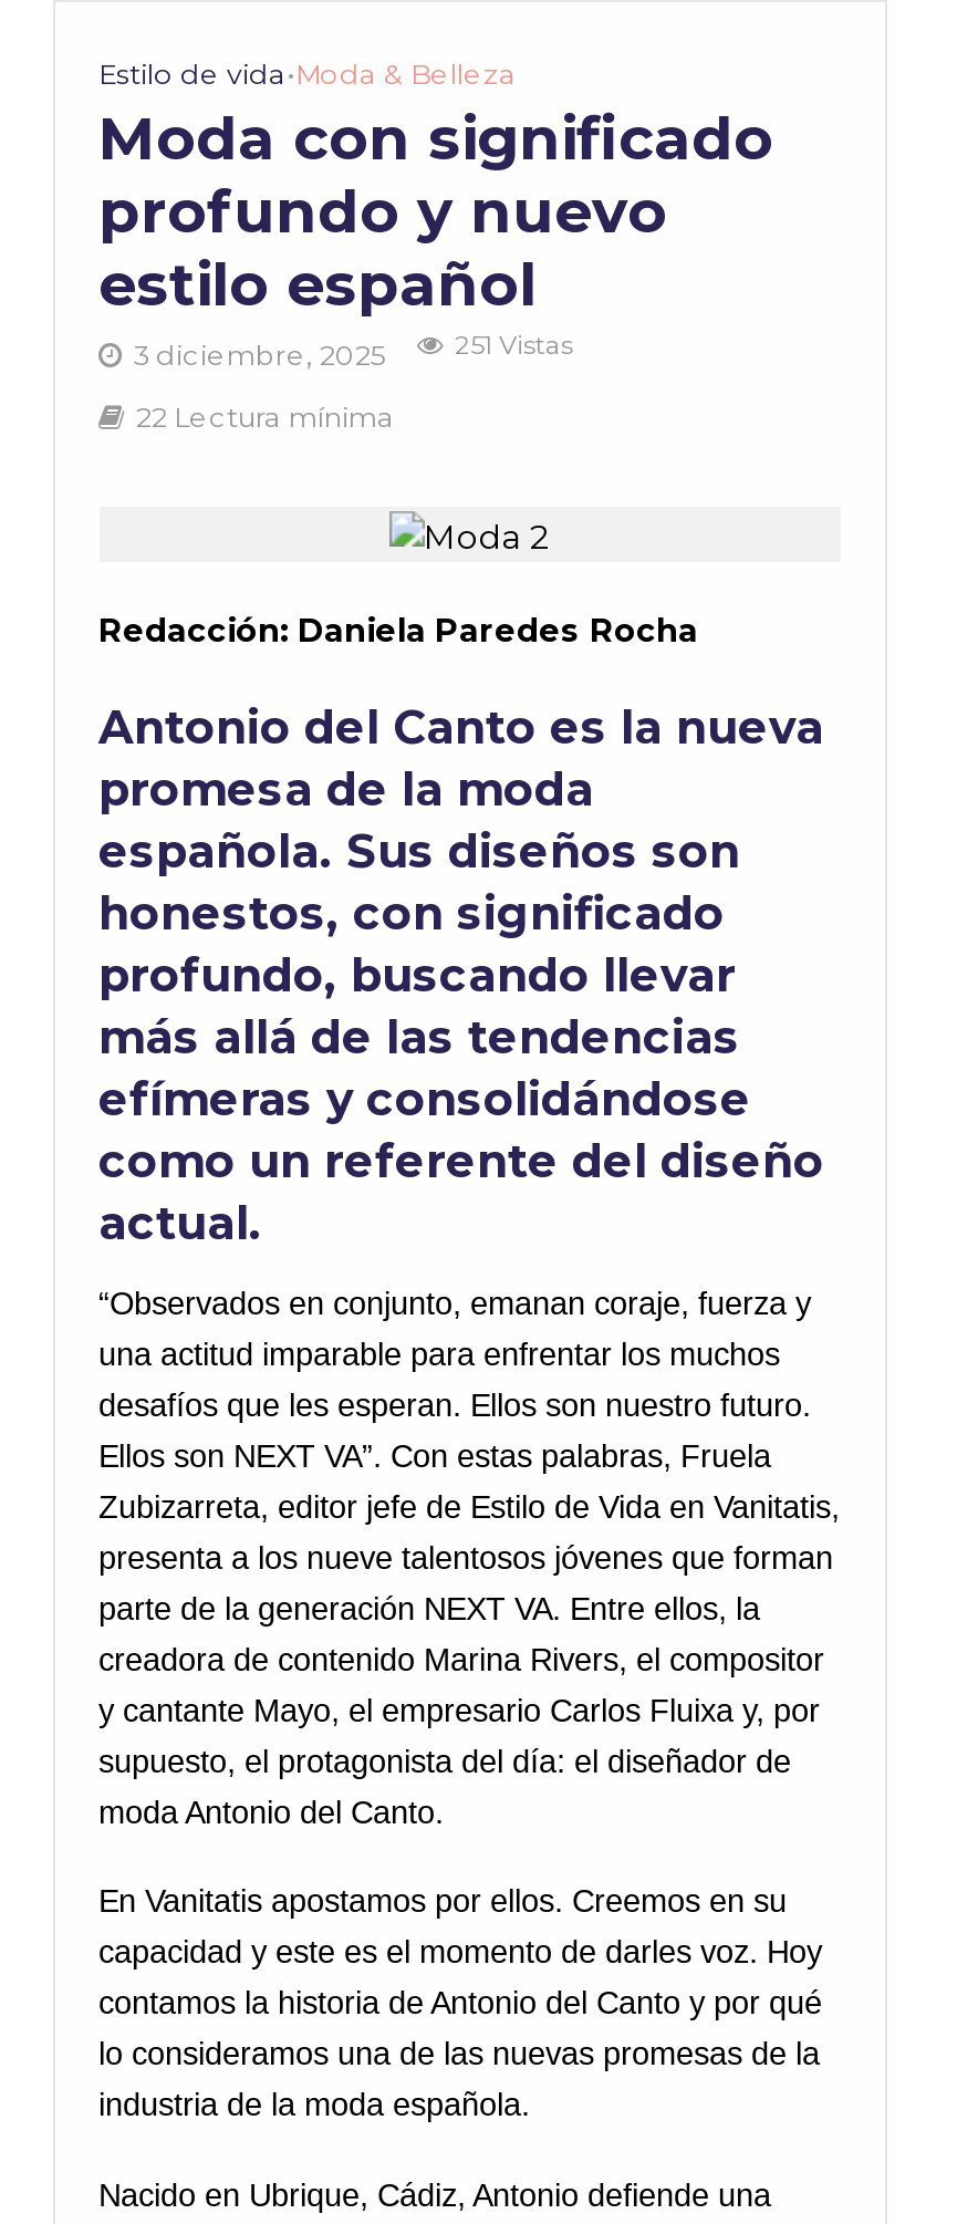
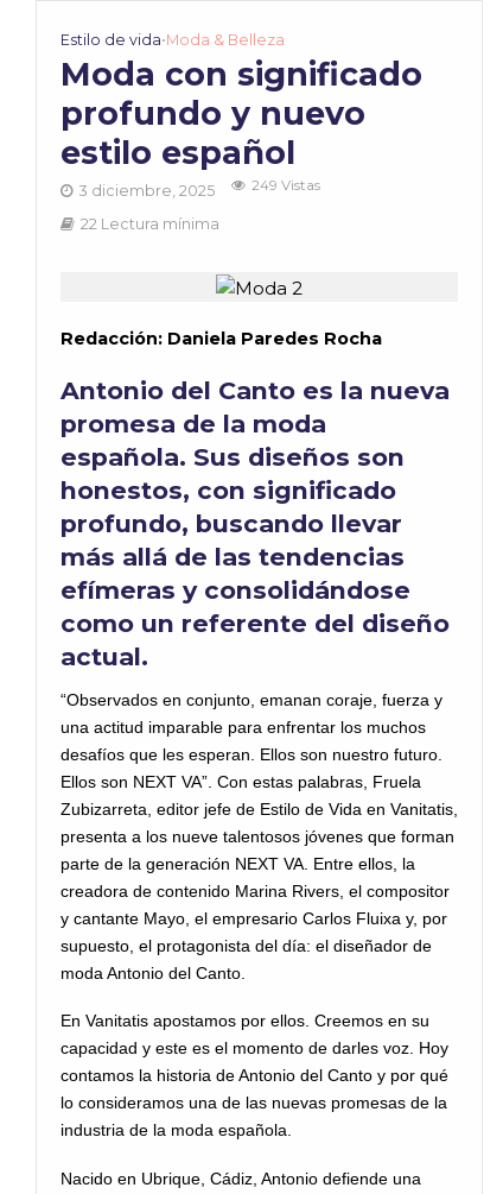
[455,331,572,362] 251 Vistas -> [251,177,320,194] 249 Vistas

